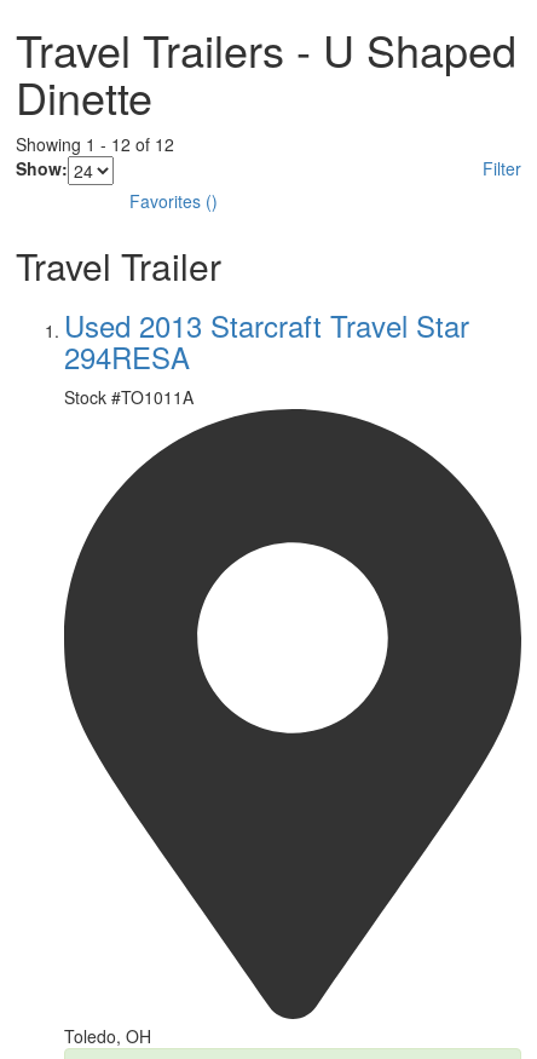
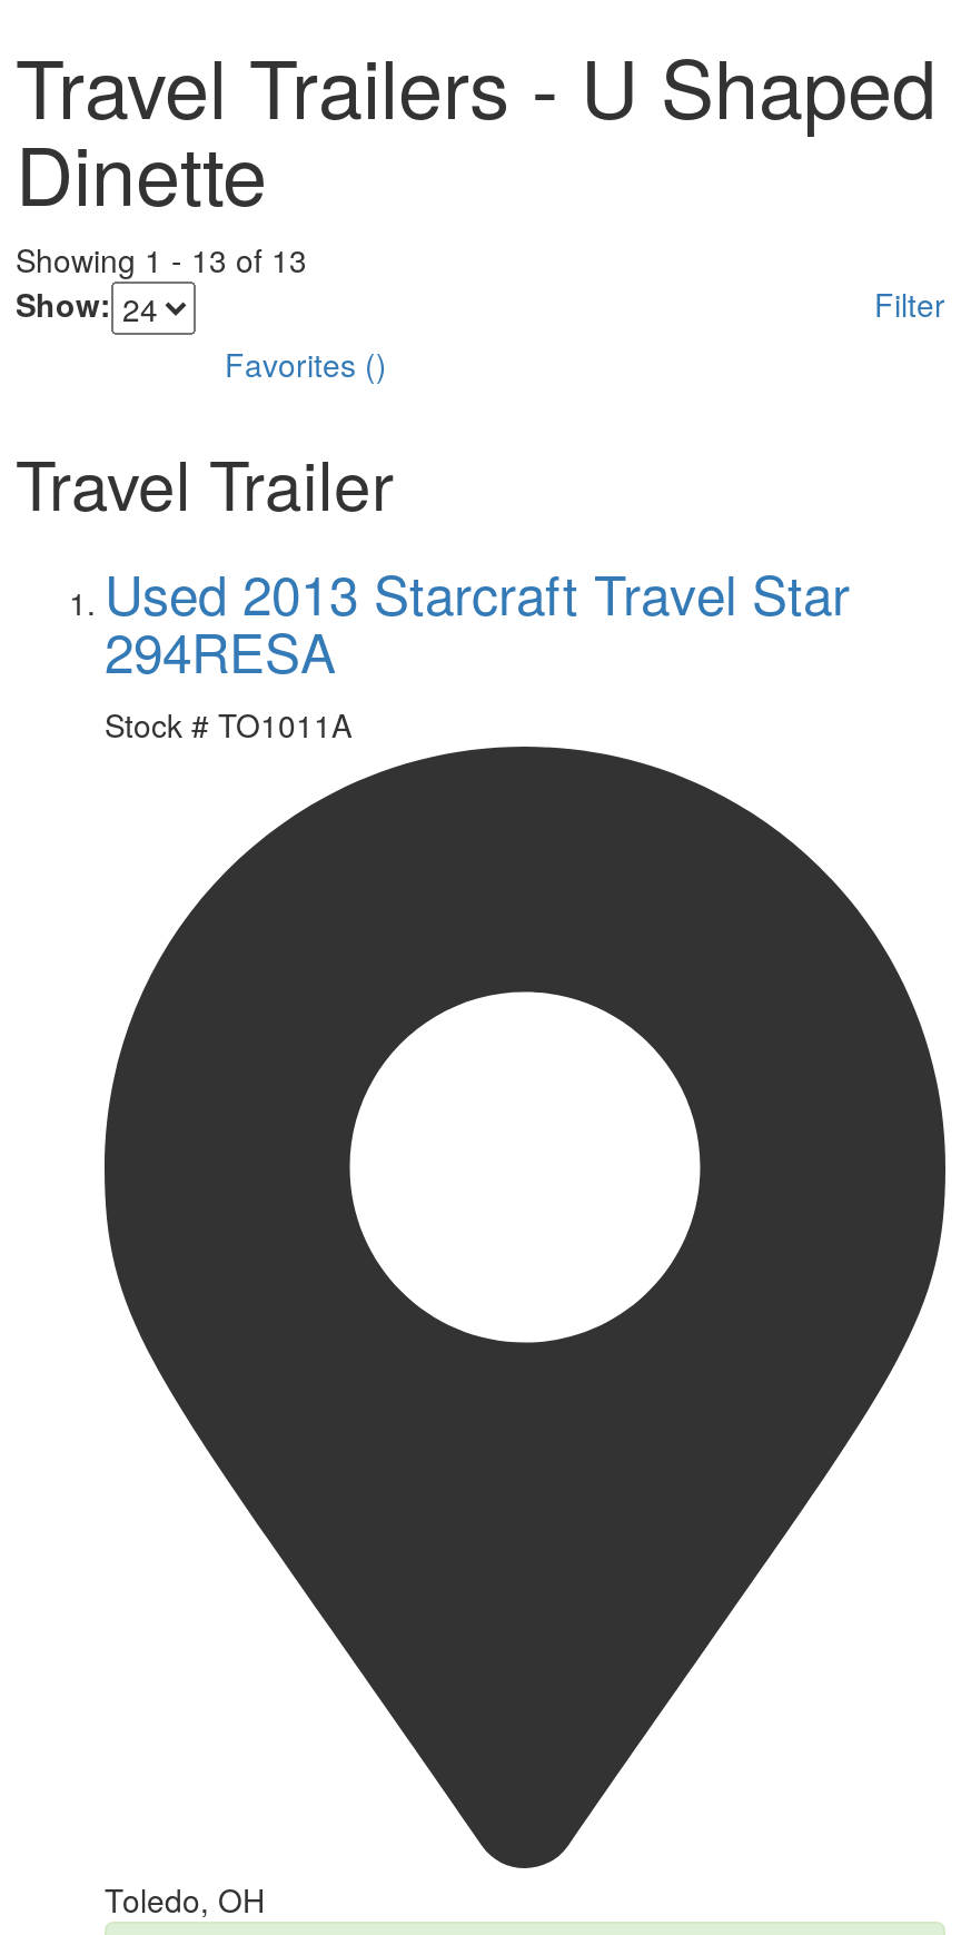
[16,132,174,156] Showing 1 - 12 of 12 -> [16,237,307,282] Showing 1 - 13 of 13
[64,385,194,409] Stock #TO1011A -> [105,702,351,747] Stock # TO1011A

